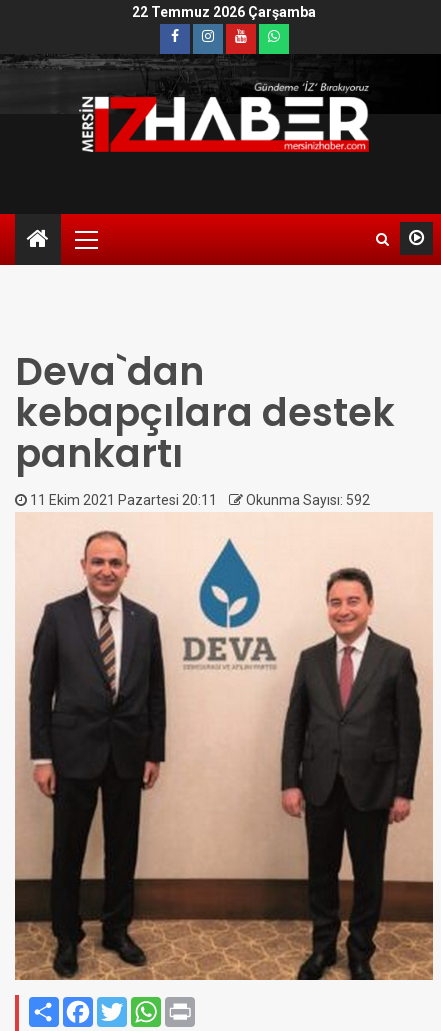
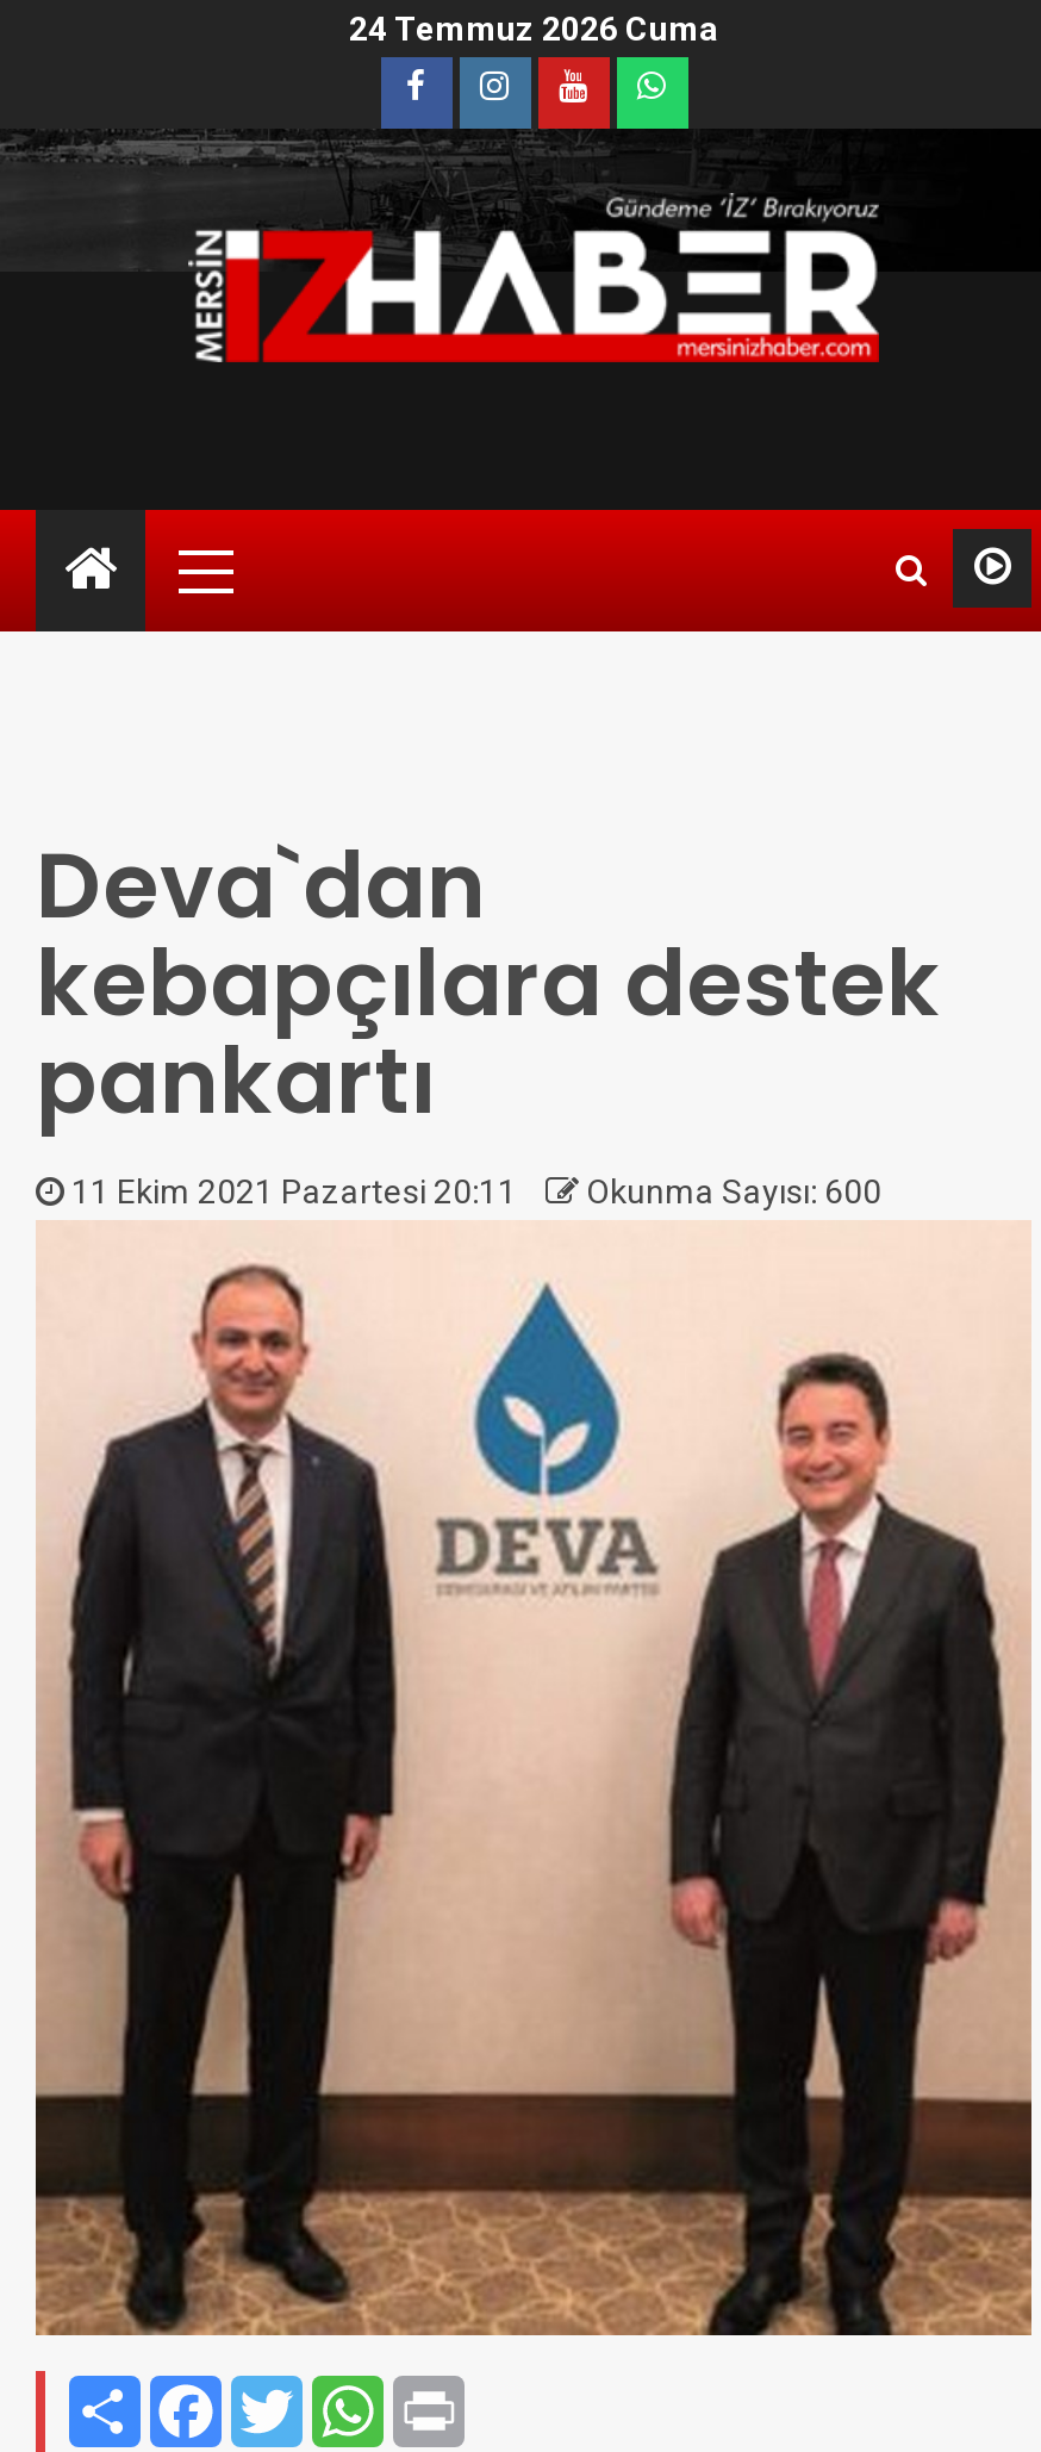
[132,4,316,20] 22 Temmuz 2026 Çarşamba -> [349,9,718,47] 24 Temmuz 2026 Cuma
[243,492,370,508] Okunma Sayısı: 592 -> [579,1172,881,1210] Okunma Sayısı: 600

